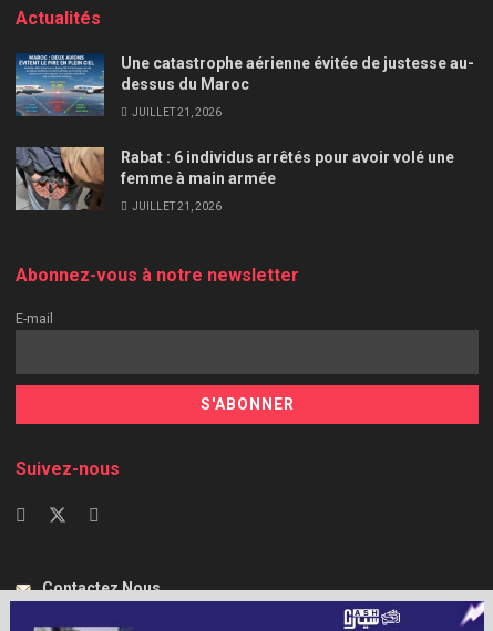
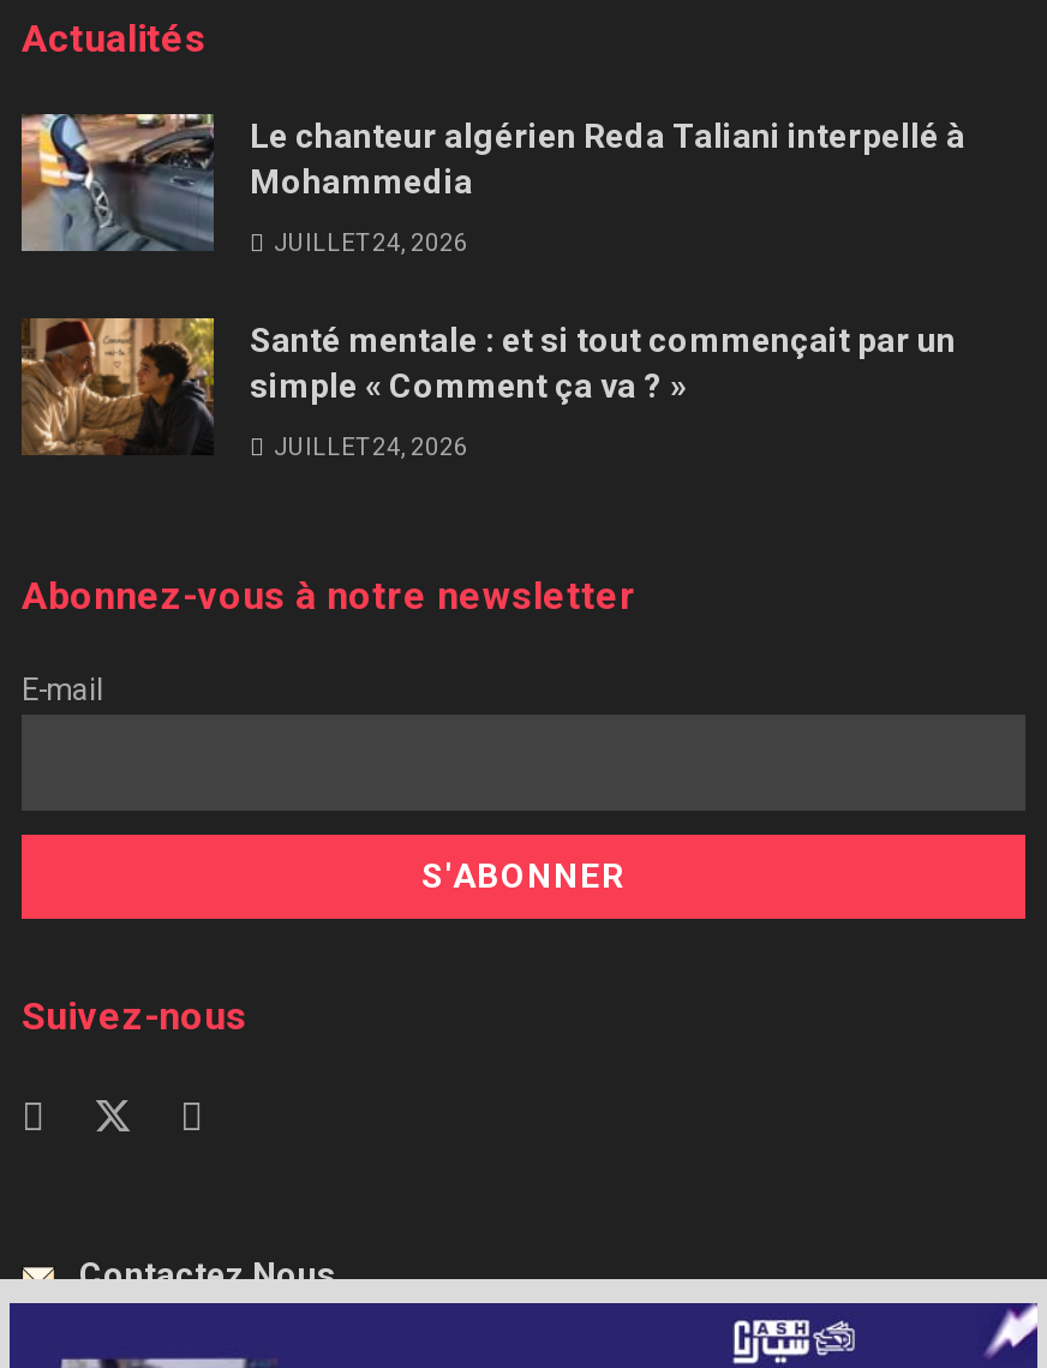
[14,53,474,116] [image] | Une catastrophe aérienne évitée de justesse au- | dessus du Maroc -> [19,112,965,253] [image] | Le chanteur algérien Reda Taliani interpellé à | Mohammedia
[130,106,222,118] JUILLET 21, 2026 -> [269,229,468,255] JUILLET 24, 2026
[14,146,454,211] [image] | Rabat : 6 individus arrêtés pour avoir volé une | femme à main armée -> [22,316,956,455] [image] | Santé mentale : et si tout commençait par un | simple « Comment ça va ? »
[130,200,222,212] JUILLET 21, 2026 -> [269,433,468,459] JUILLET 24, 2026

